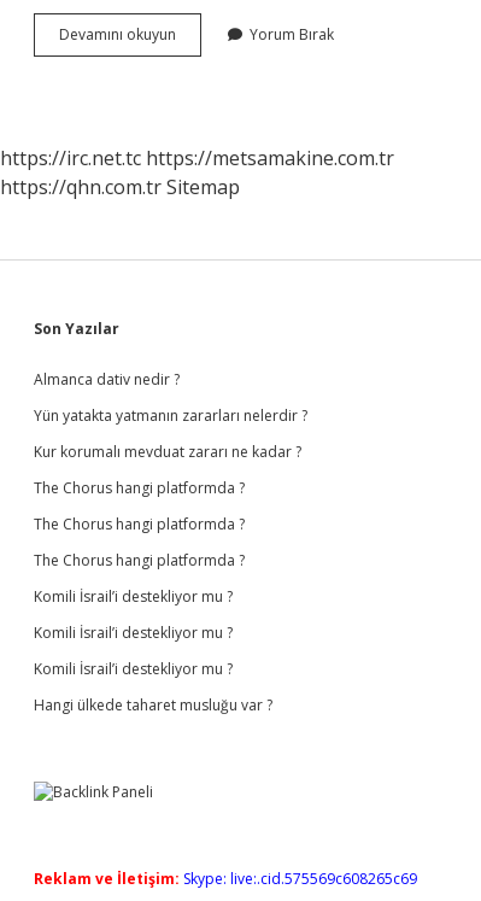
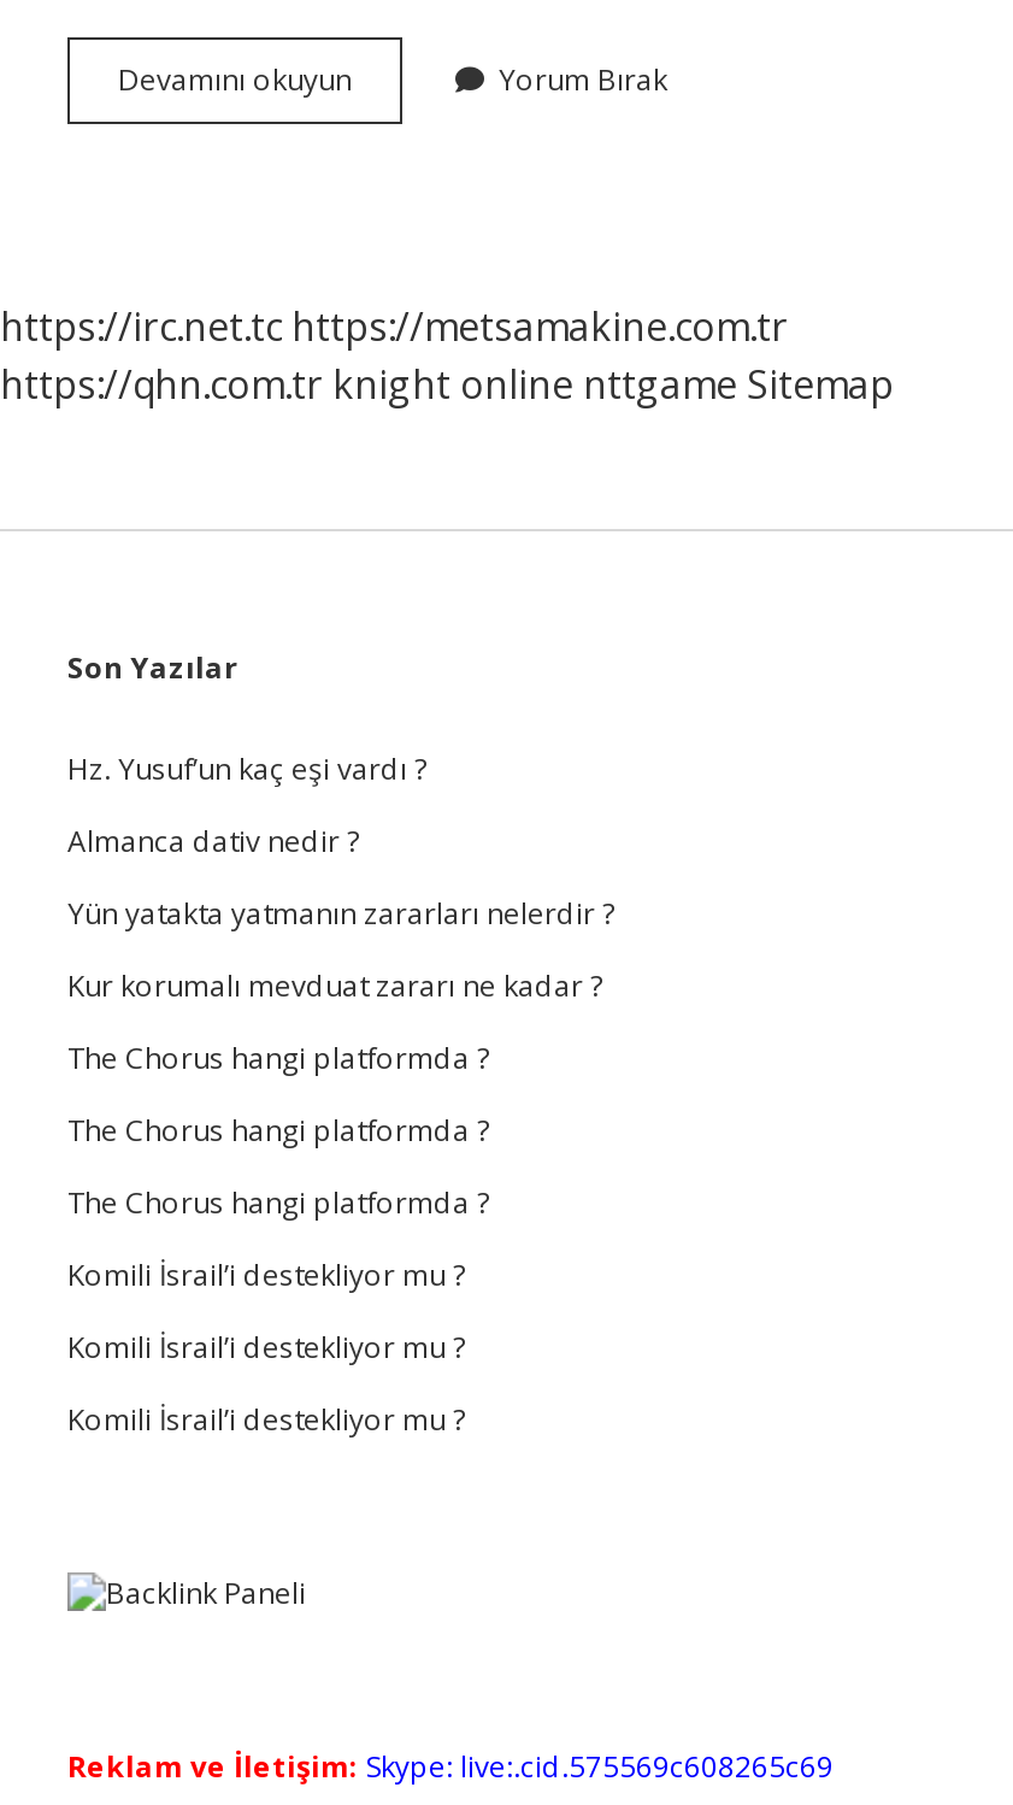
[0,174,240,200] https://qhn.com.tr Sitemap -> [0,358,894,411] https://qhn.com.tr knight online nttgame Sitemap
none -> [67,748,426,789] Hz. Yusuf’un kaç eşi vardı ?
moved [34,369,307,679] -> [67,821,614,1440]: Almanca dativ nedir ? | Yün yatakta yatmanın zararları nelerdir ? | Kur korumalı mevduat zararı ne kadar ? | ... | Komili İsrail’i destekliyor mu ? | Komili İsrail’i destekliyor mu ?
[34,695,272,715] Hangi ülkede taharet musluğu var ? -> none

